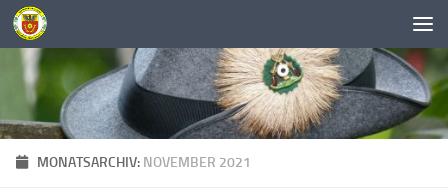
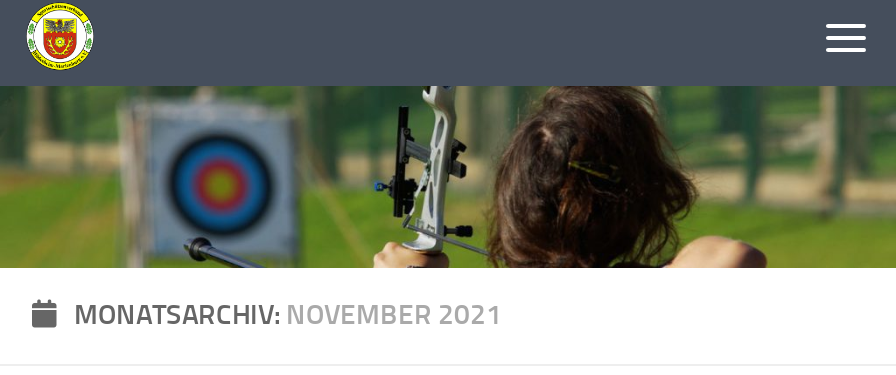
[3,47,445,140] [image] -> [6,86,890,270] [image]

